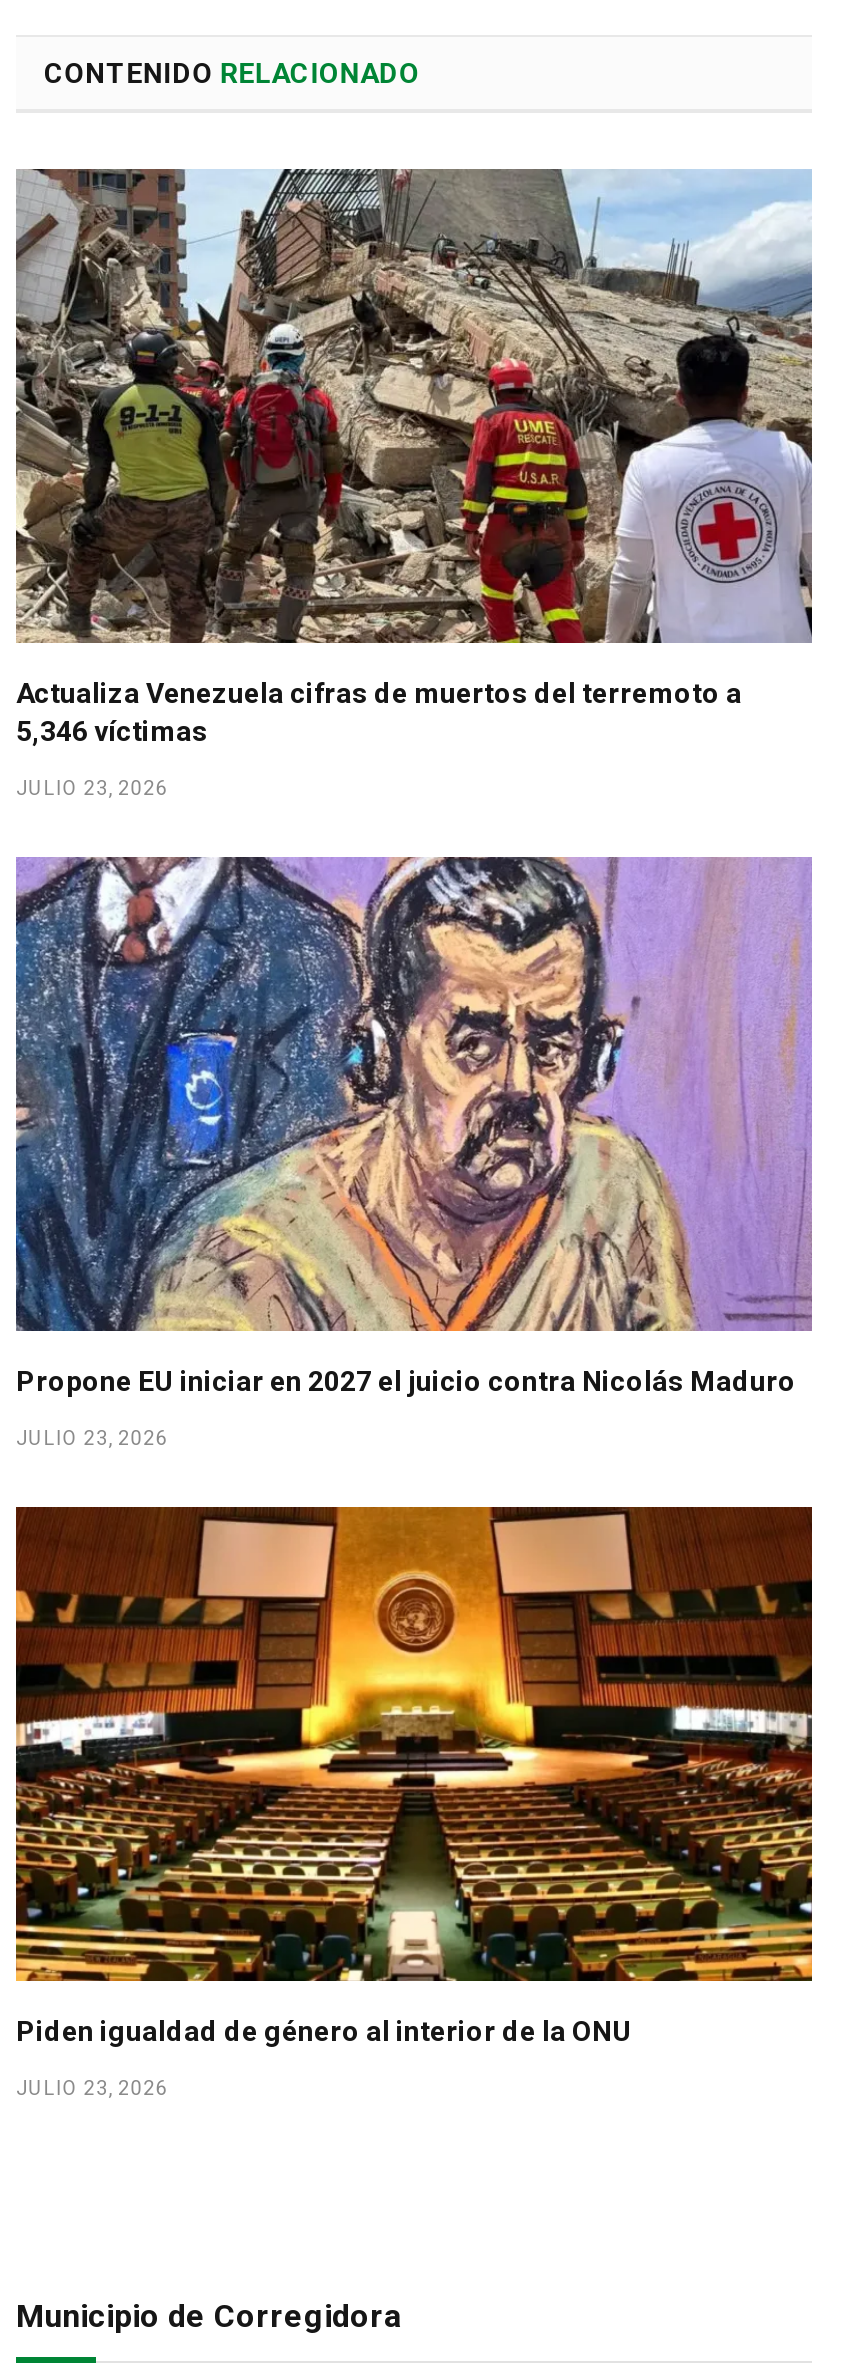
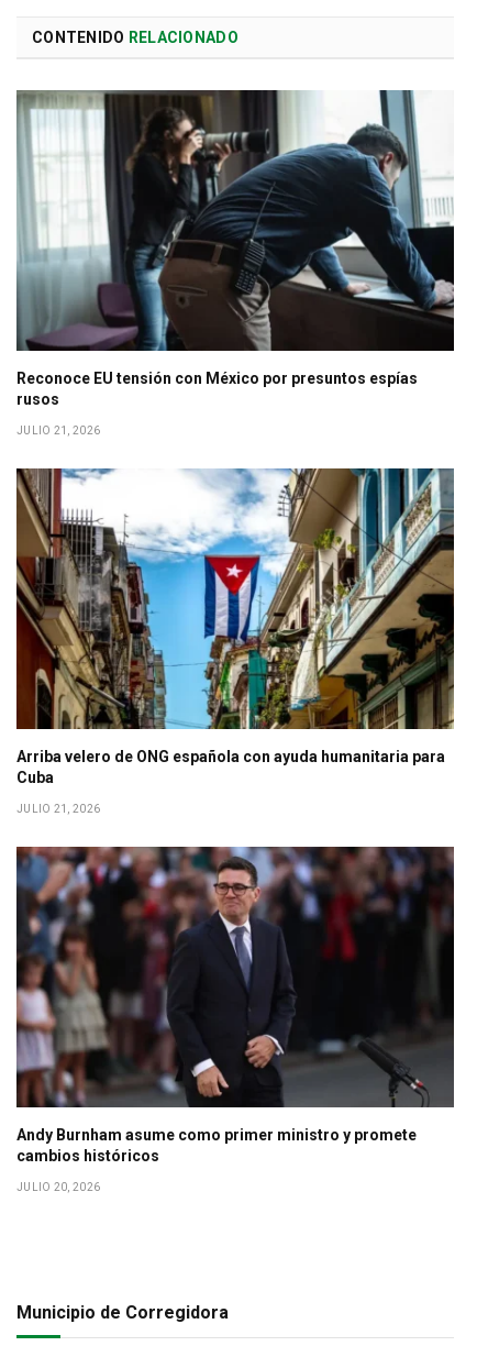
[16,167,814,747] [image] | Actualiza Venezuela cifras de muertos del terremoto a | 5,346 víctimas -> [16,89,454,408] [image] | Reconoce EU tensión con México por presuntos espías | rusos
[16,777,168,799] JULIO 23, 2026 -> [16,424,100,437] JULIO 21, 2026
[14,855,812,1273] [image] -> [15,467,455,730] [image]
[16,1365,796,1397] Propone EU iniciar en 2027 el juicio contra Nicolás Maduro -> [16,748,445,786] Arriba velero de ONG española con ayuda humanitaria para | Cuba
[16,1427,168,1449] JULIO 23, 2026 -> [16,803,100,815] JULIO 21, 2026
[14,1505,814,2047] [image] | Piden igualdad de género al interior de la ONU -> [15,846,455,1164] [image] | Andy Burnham asume como primer ministro y promete | cambios históricos
[16,2077,168,2099] JULIO 23, 2026 -> [16,1181,100,1193] JULIO 20, 2026

